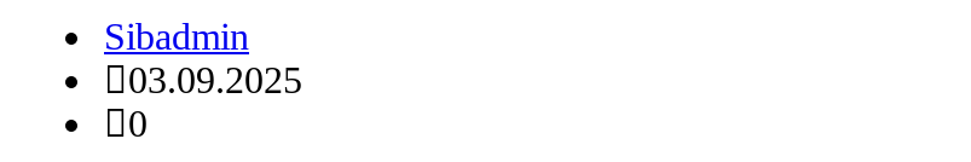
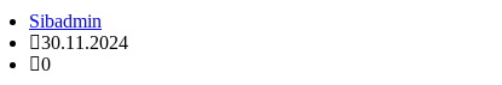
[128,60,302,101] 03.09.2025 -> [41,33,128,53] 30.11.2024

